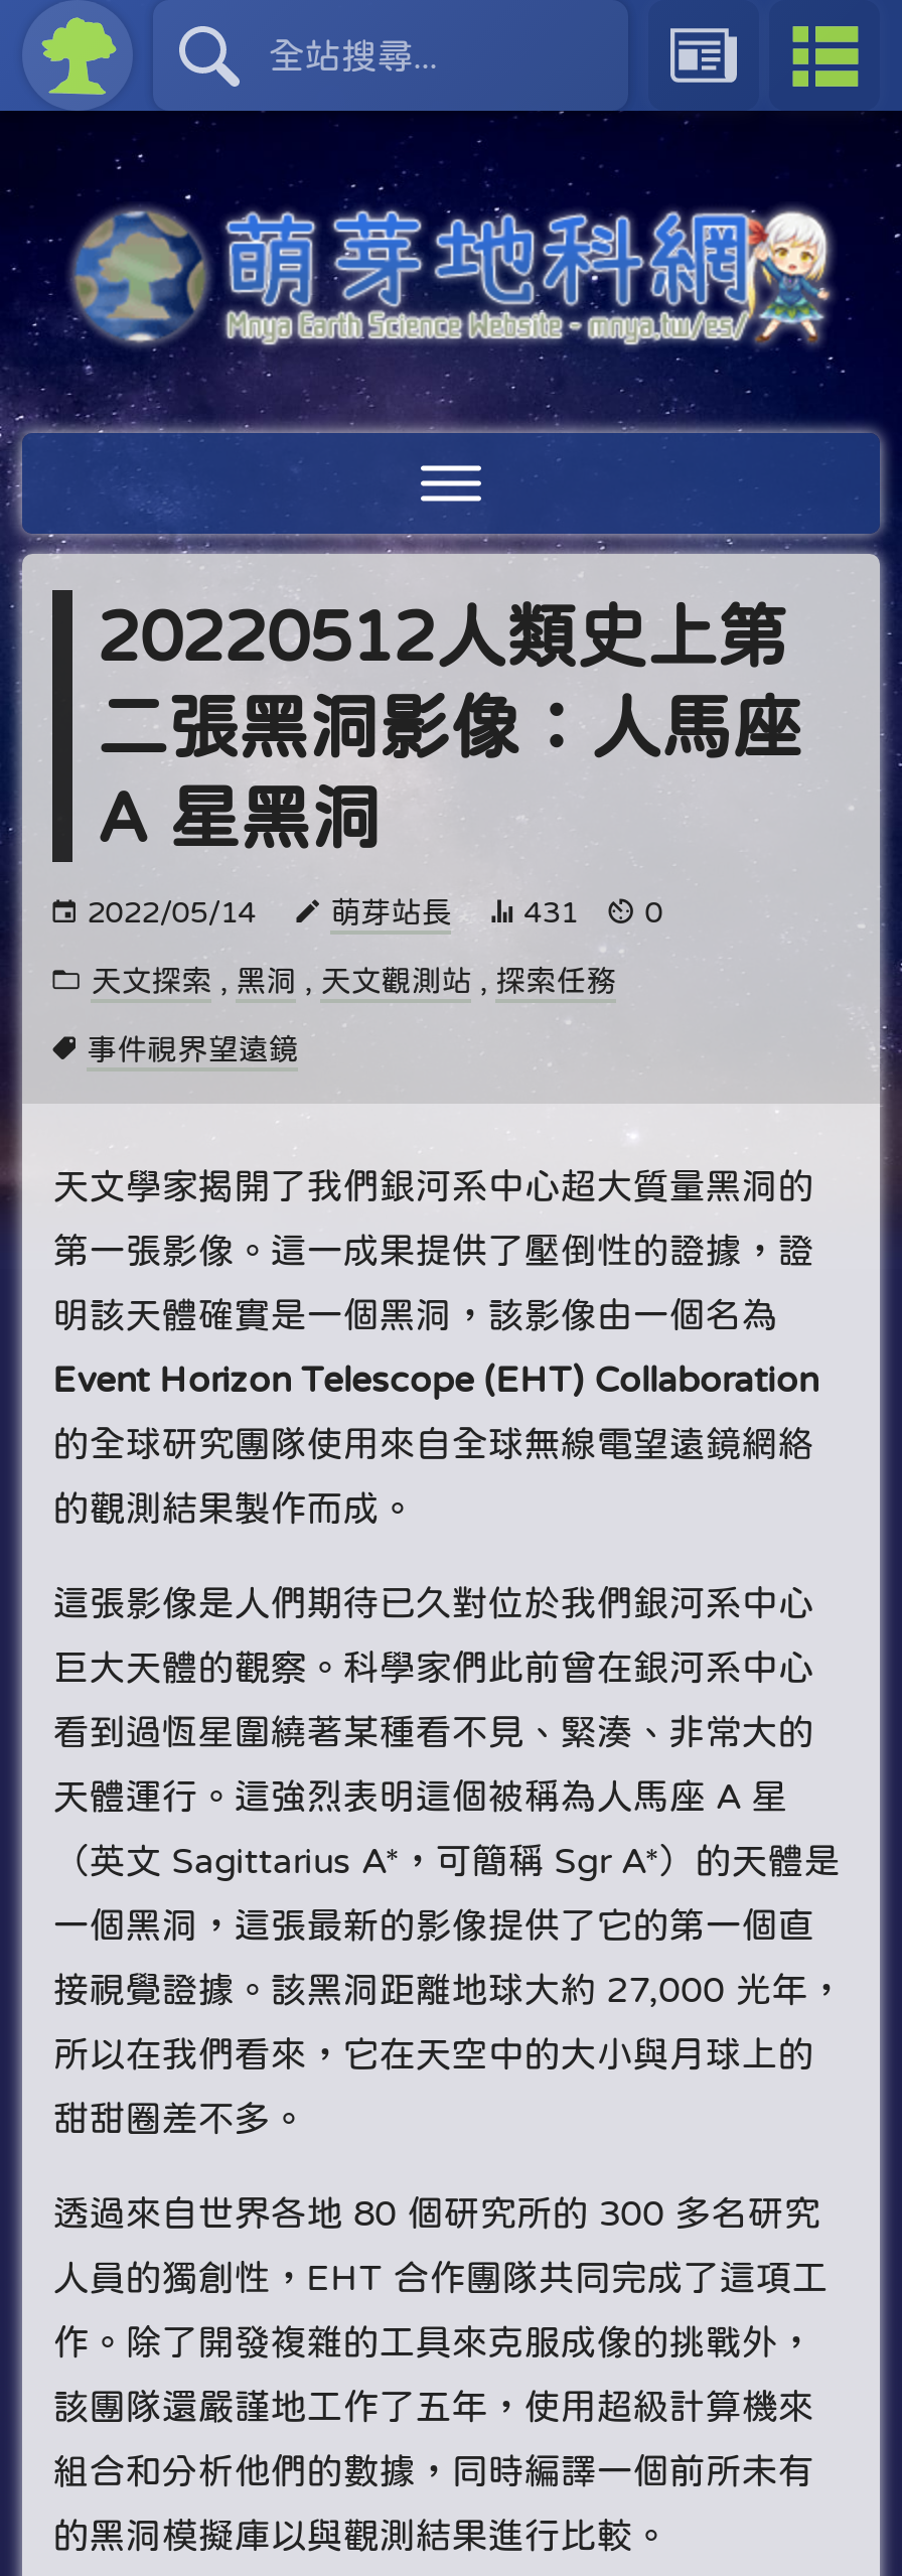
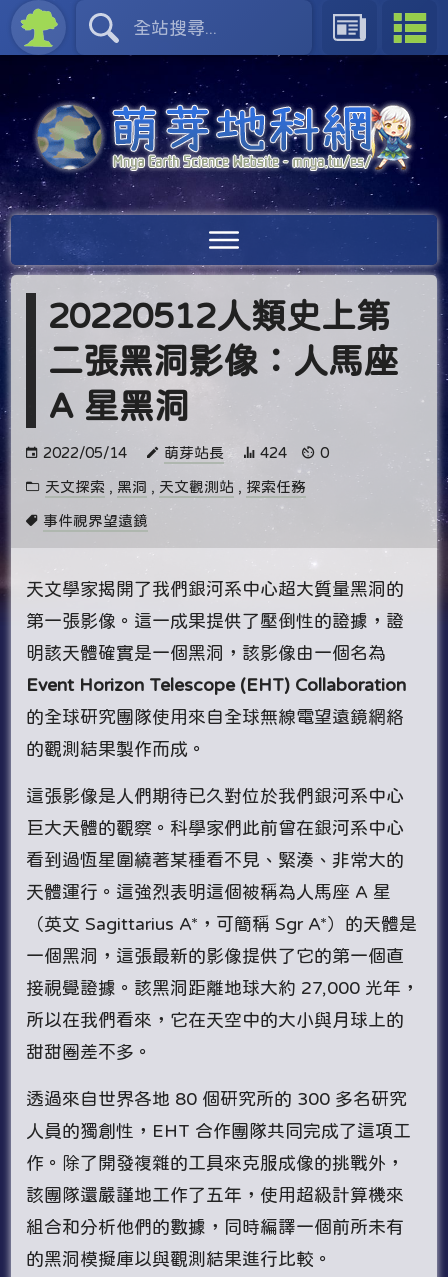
[516,896,663,926] 431 0 -> [256,445,329,460] 424 0

